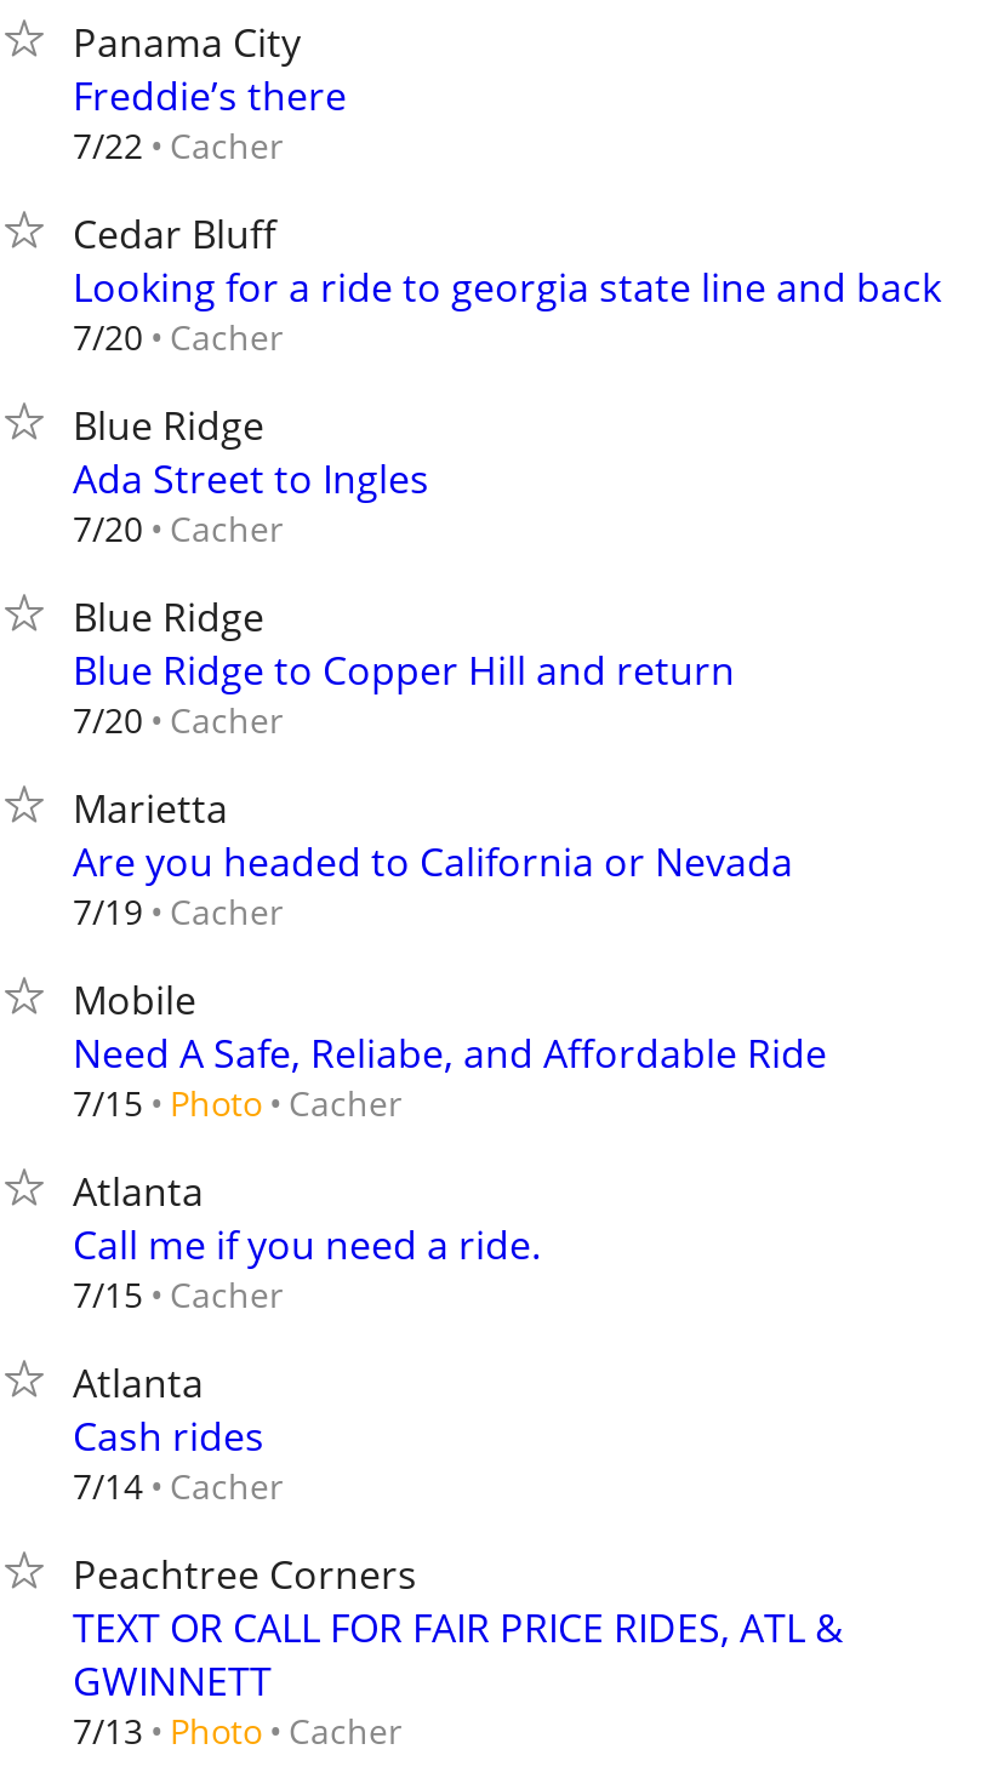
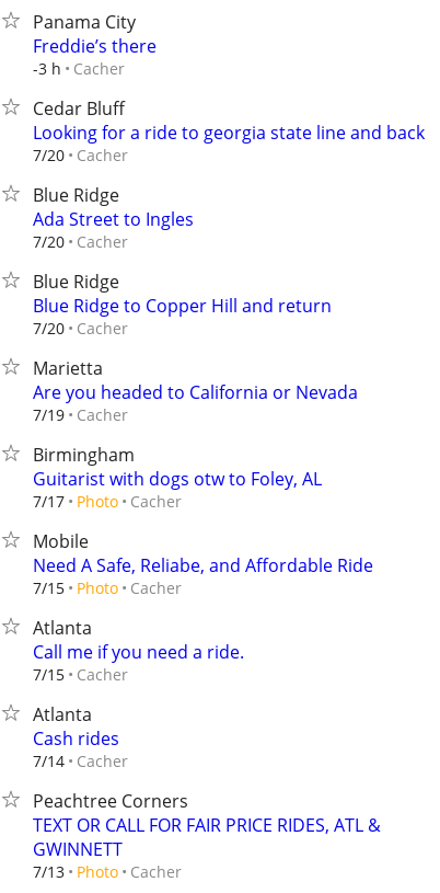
[73,121,284,168] 7/22 Cacher -> [33,58,125,79] -3 h Cacher
none -> [33,443,322,512] Birmingham | Guitarist with dogs otw to Foley, AL | 7/17 Photo Cacher

